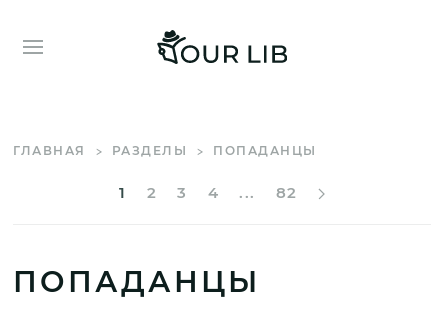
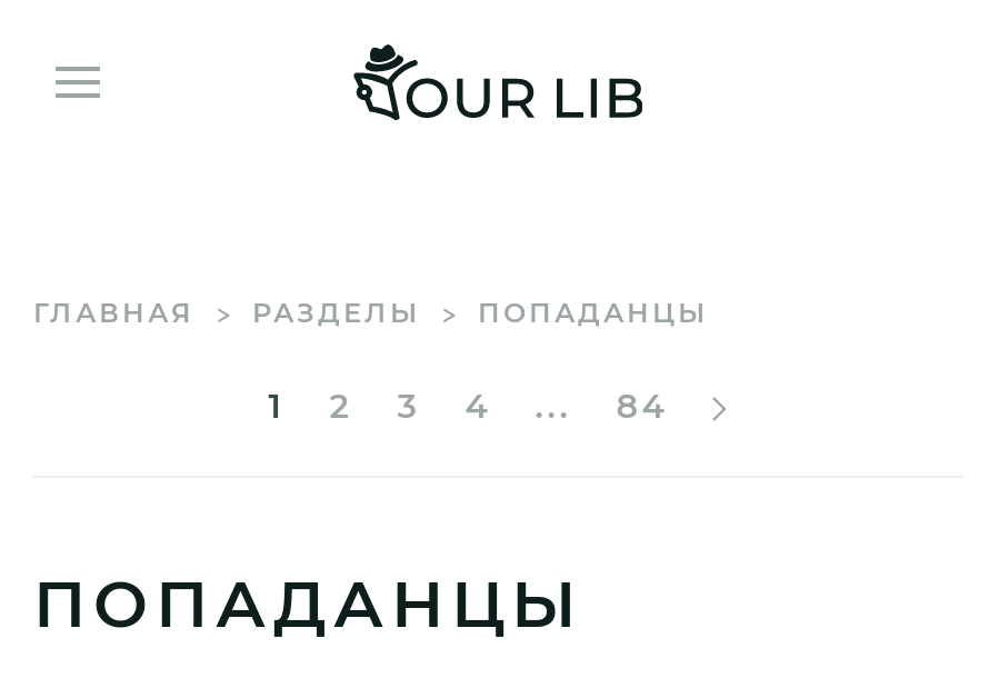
[276,183,298,202] 82 -> [616,385,667,427] 84

